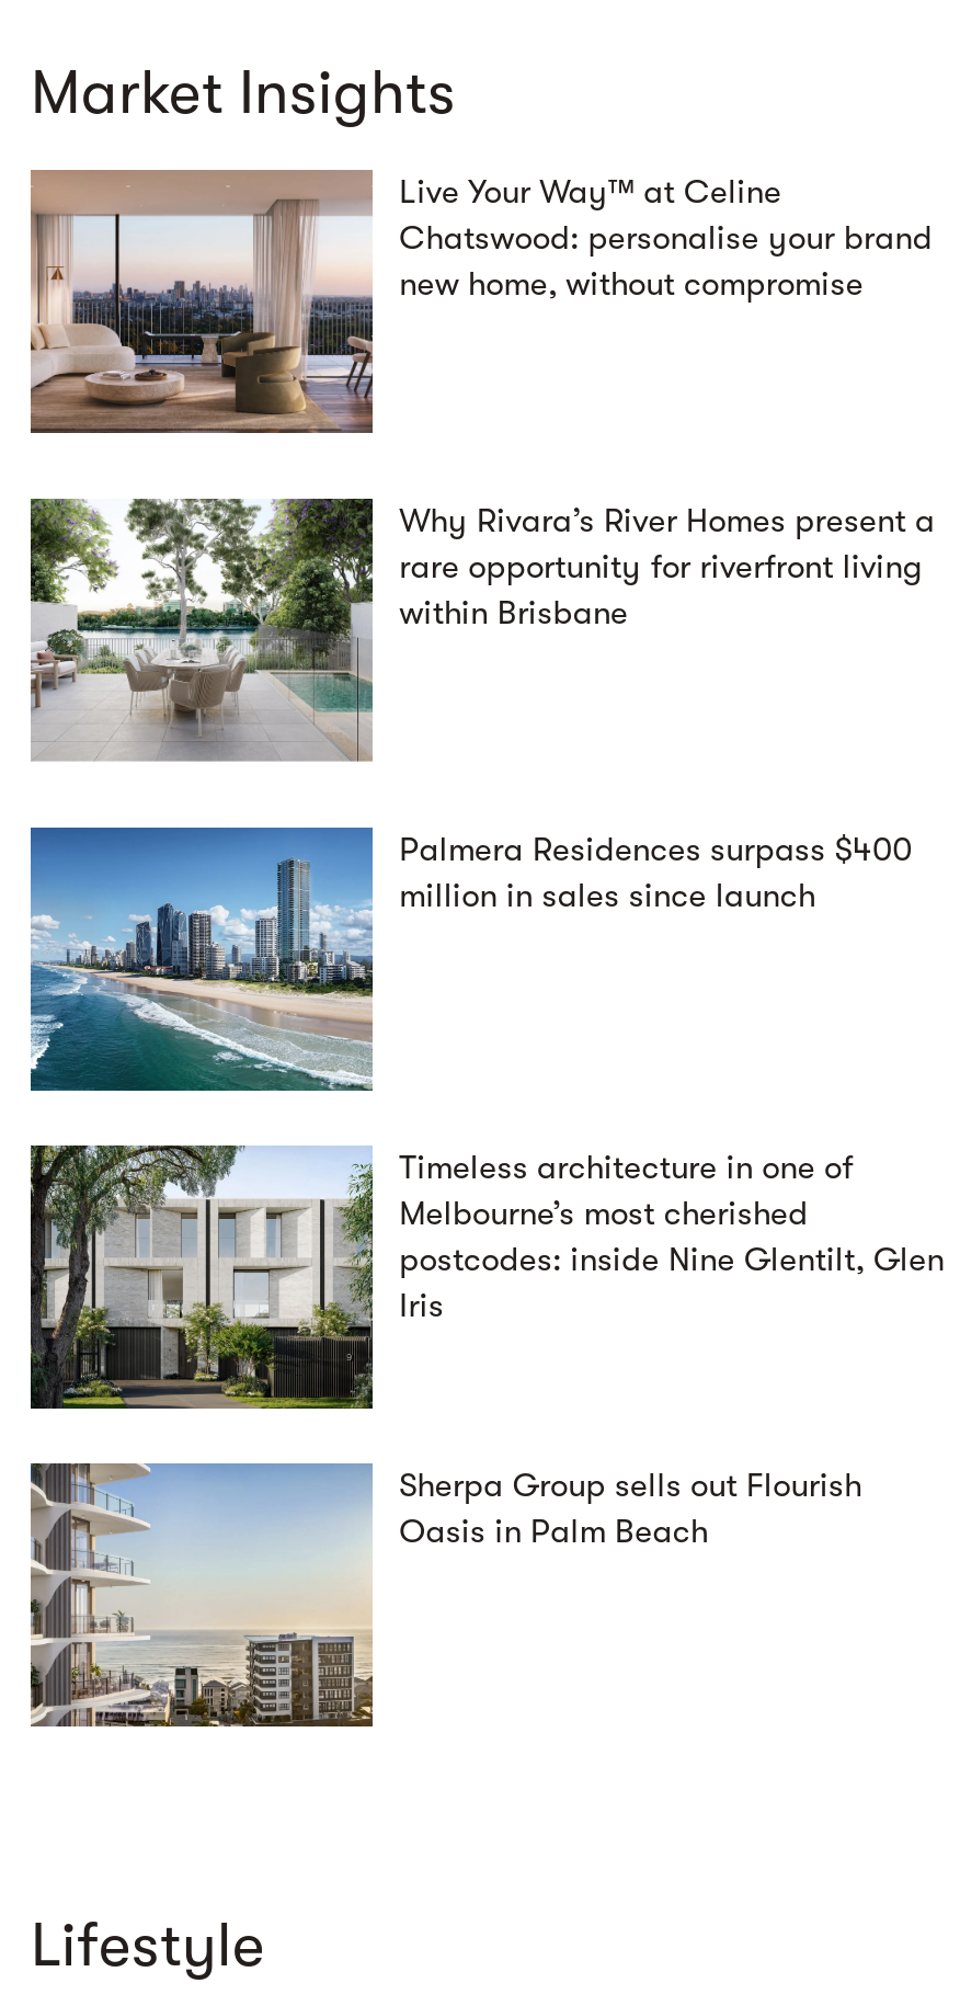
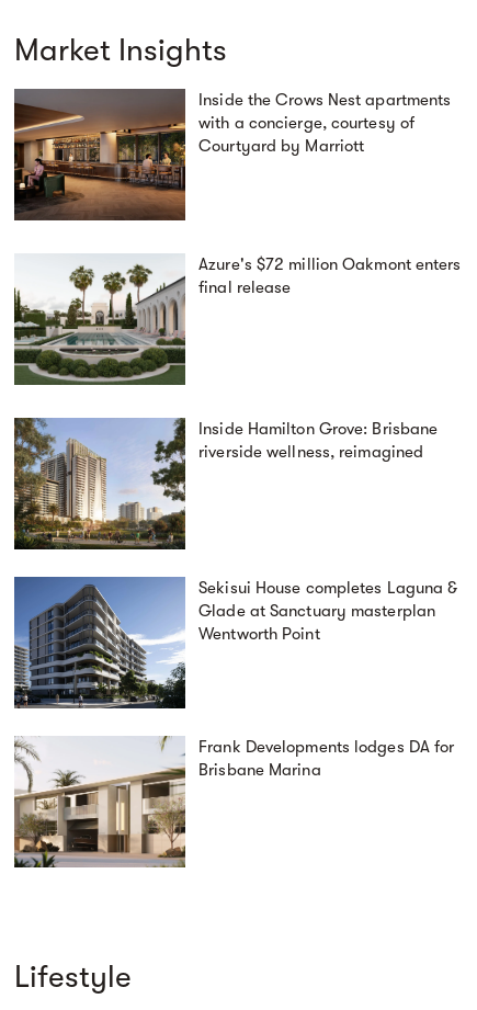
[28,170,933,433] [image] | Live Your Way™ at Celine | Chatswood: personalise your brand | new home, without compromise -> [13,89,451,219] [image] | Inside the Crows Nest apartments | with a concierge, courtesy of | Courtyard by Marriott
[28,497,935,760] [image] | Why Rivara’s River Homes present a | rare opportunity for riverfront living | within Brisbane -> [13,253,461,385] [image] | Azure's $72 million Oakmont enters | final release
[28,825,912,1093] [image] | Palmera Residences surpass $400 | million in sales since launch -> [13,417,438,551] [image] | Inside Hamilton Grove: Brisbane | riverside wellness, reimagined
[28,1143,944,1411] [image] | Timeless architecture in one of | Melbourne’s most cherished | postcodes: inside Nine Glentilt, Glen | Iris -> [13,576,458,710] [image] | Sekisui House completes Laguna & | Glade at Sanctuary masterplan | Wentworth Point
[28,1461,862,1729] [image] | Sherpa Group sells out Flourish | Oasis in Palm Beach -> [13,735,454,867] [image] | Frank Developments lodges DA for | Brisbane Marina

